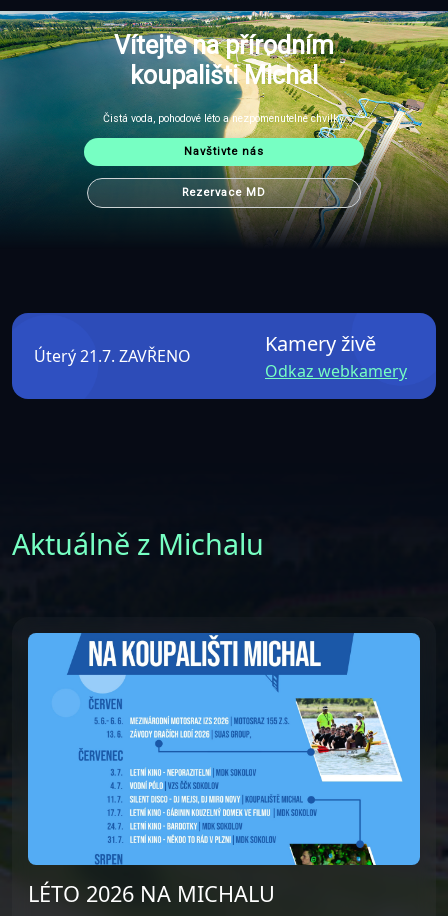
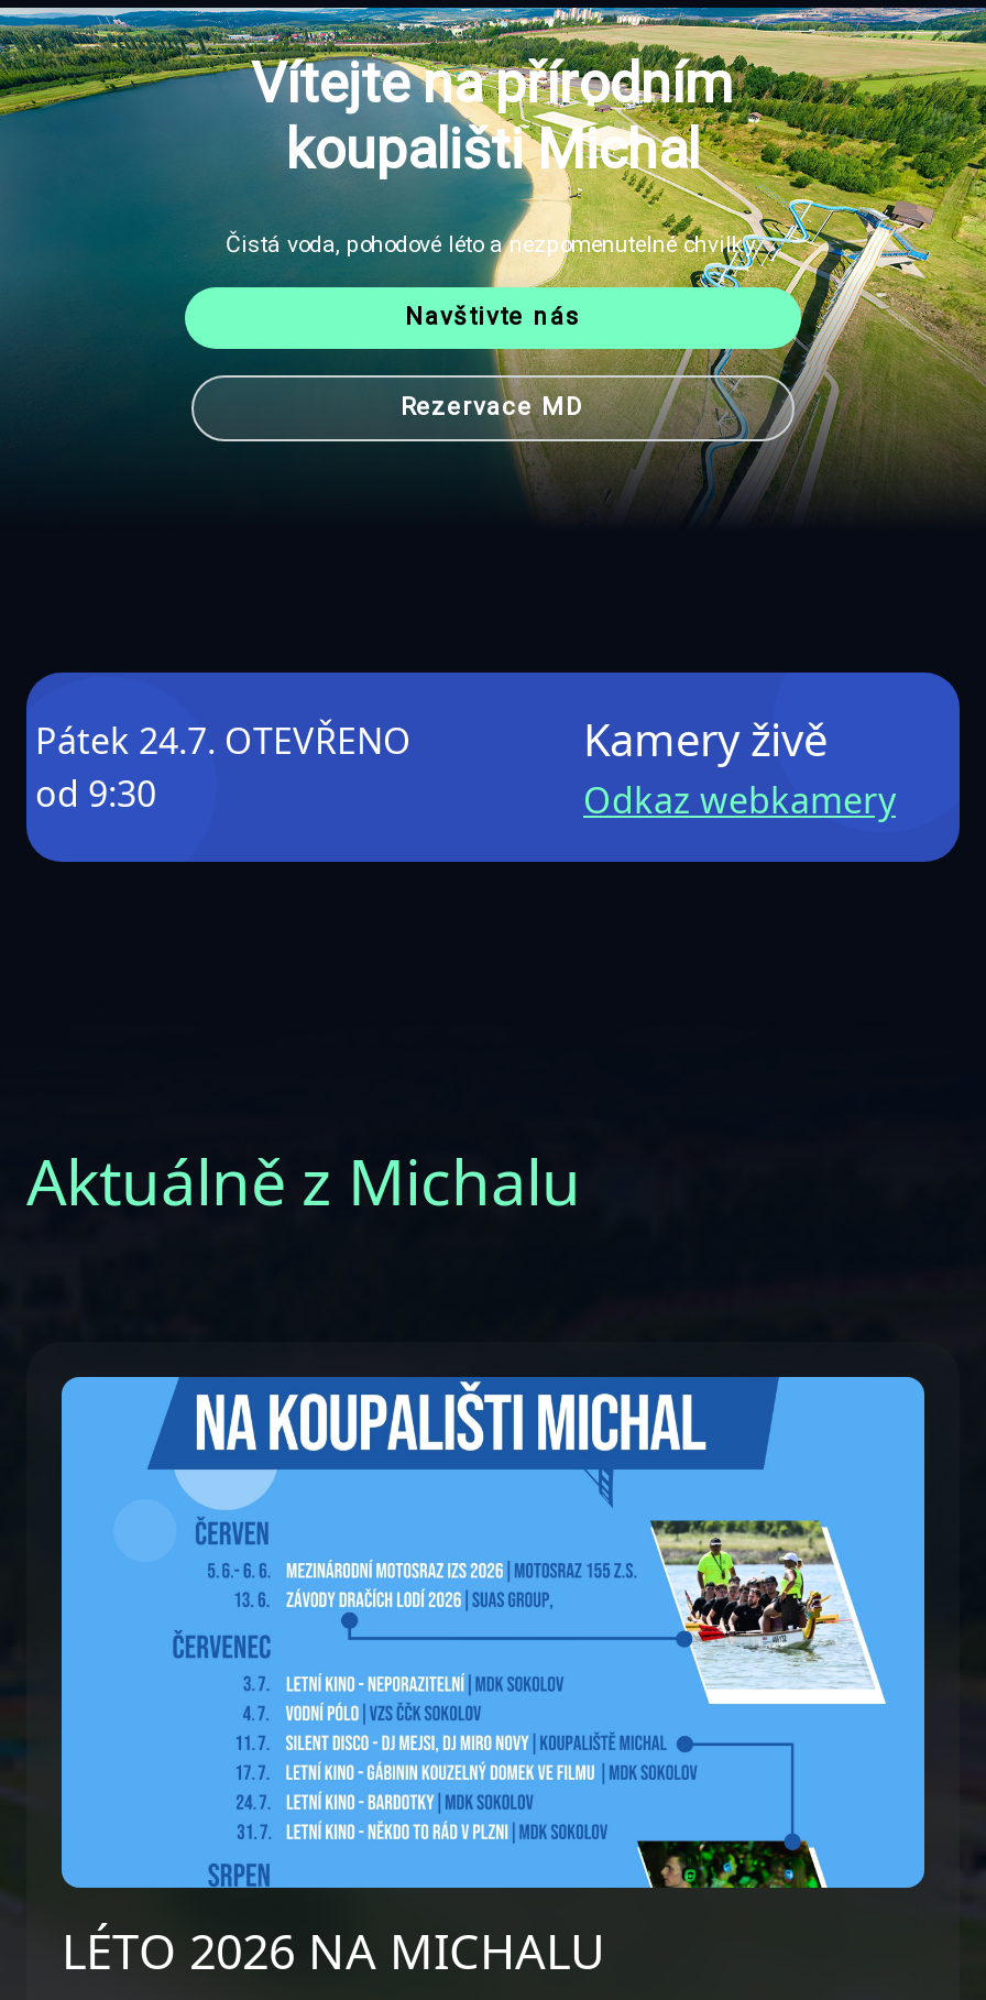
[33,345,190,367] Úterý 21.7. ZAVŘENO -> [35,716,412,818] Pátek 24.7. OTEVŘENO | od 9:30

